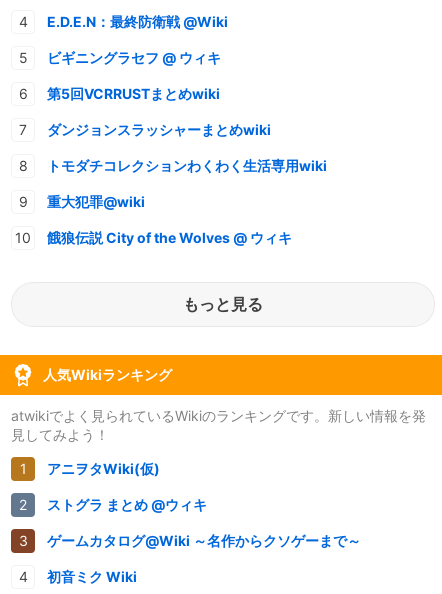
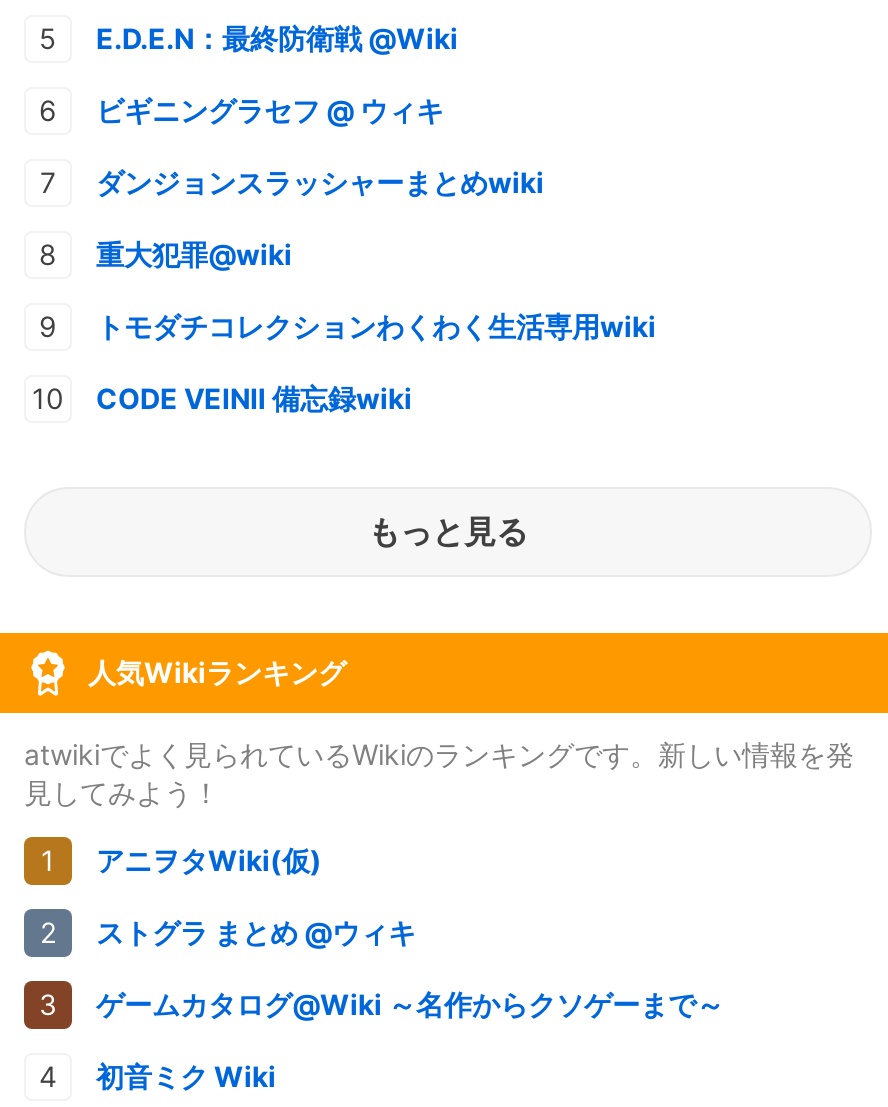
[47,85,220,102] 第5回VCRRUSTまとめwiki -> none
moved [47,193,145,210] -> [96,236,292,270]: 重大犯罪@wiki
[47,229,292,246] 餓狼伝説 City of the Wolves @ ウィキ -> [96,380,412,414] CODE VEINⅡ 備忘録wiki

